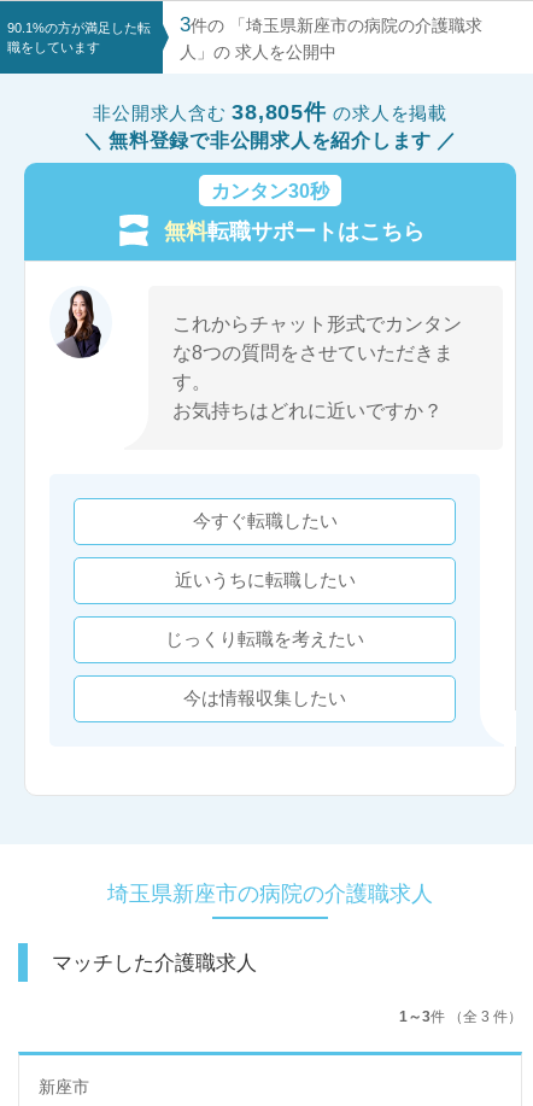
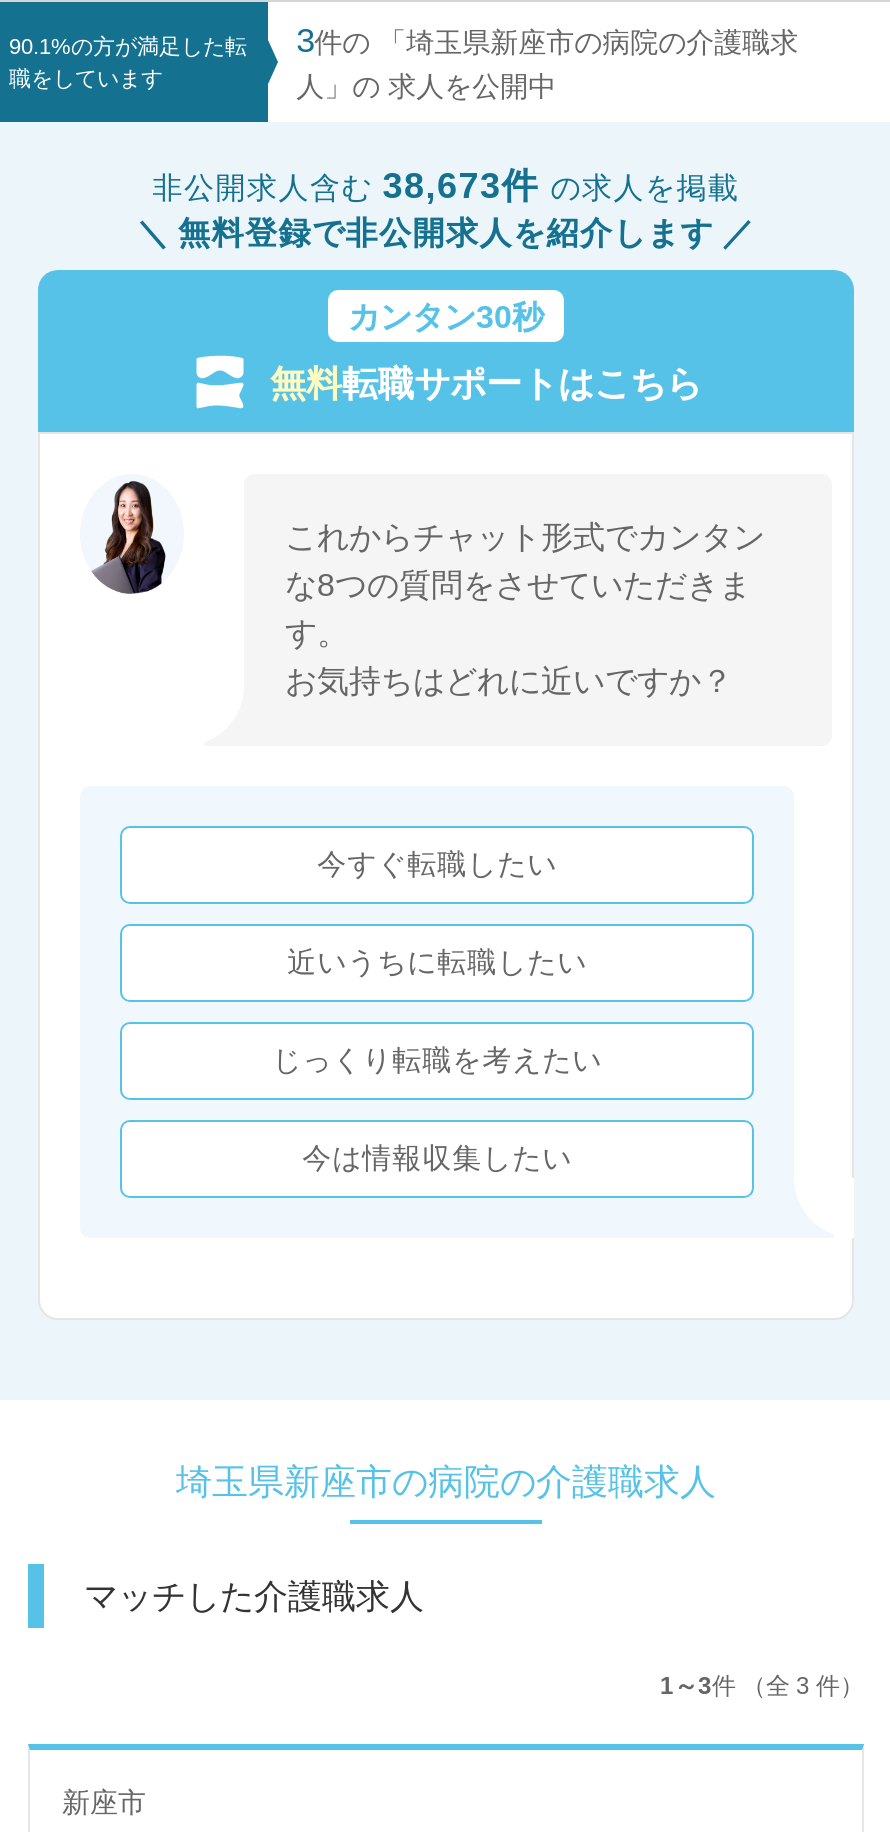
[93,100,447,124] 非公開求人含む38,805件の求人を掲載 -> [152,165,740,205] 非公開求人含む38,673件の求人を掲載

